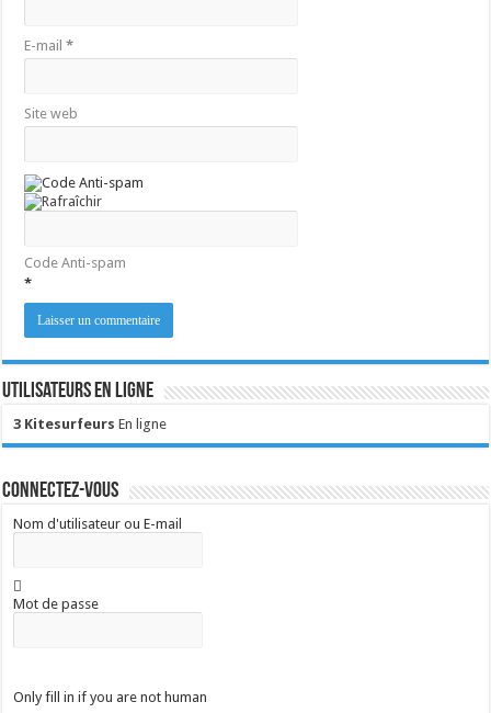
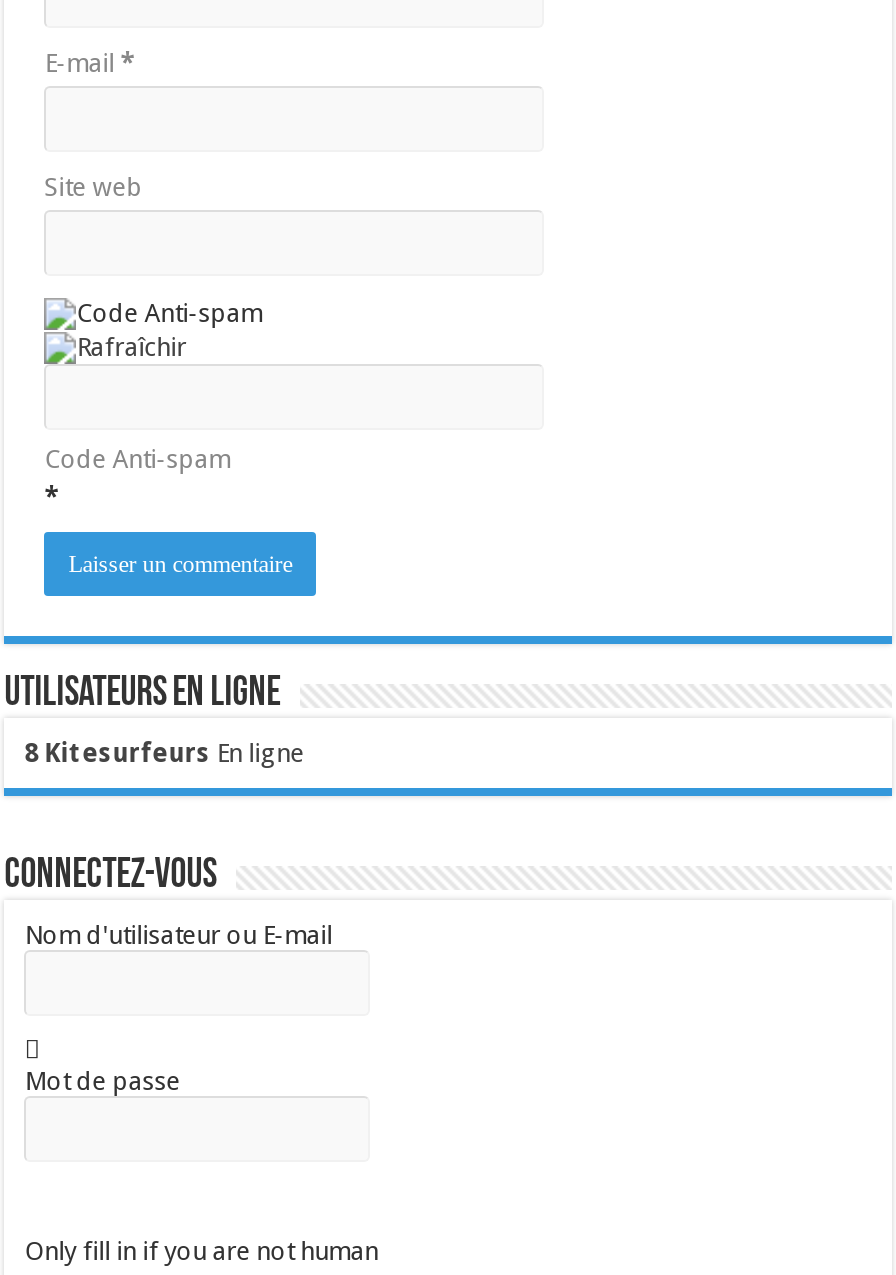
[13,415,167,432] 3 Kitesurfeurs En ligne -> [24,737,304,767] 8 Kitesurfeurs En ligne

